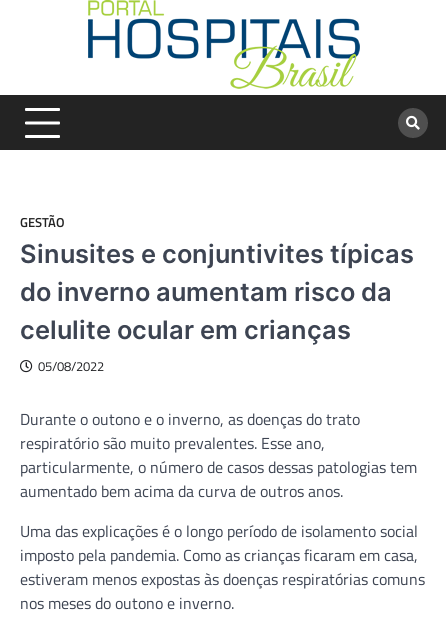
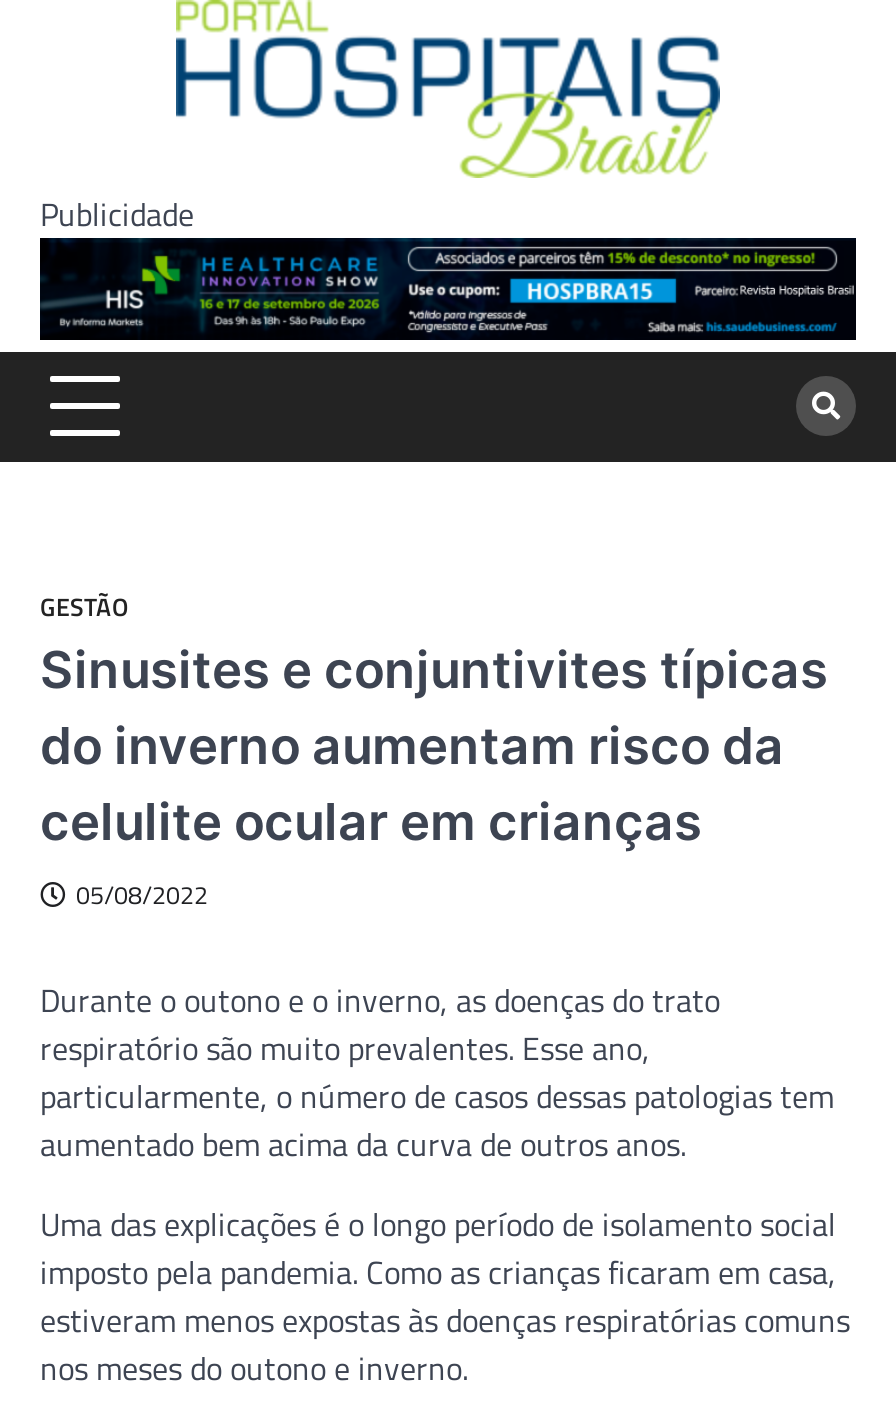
none -> [40,190,194,238] Publicidade

